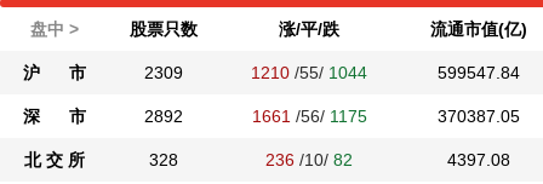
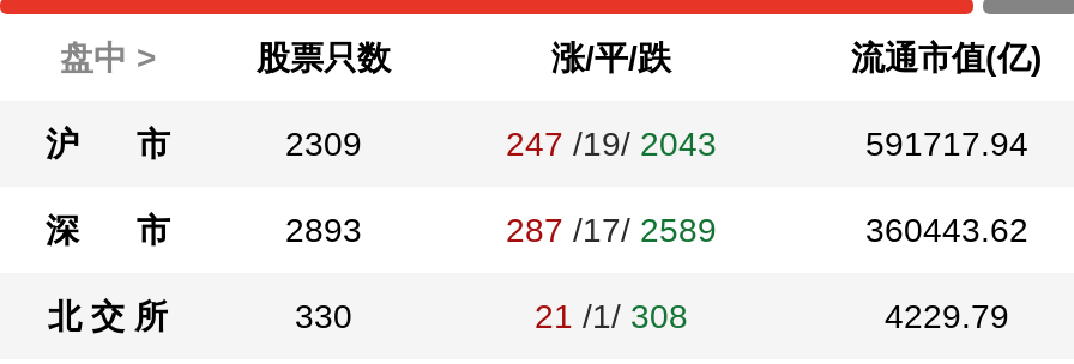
[251,63,367,82] 1210 /55/ 1044 -> [506,125,717,163] 247 /19/ 2043
[438,63,520,82] 599547.84 -> [865,125,1028,163] 591717.94
[144,107,183,126] 2892 -> [285,211,362,249] 2893
[252,107,367,126] 1661 /56/ 1175 -> [506,211,717,249] 287 /17/ 2589
[438,107,520,126] 370387.05 -> [865,211,1028,249] 360443.62
[149,150,178,169] 328 -> [295,297,352,335] 330
[265,150,353,169] 236 /10/ 82 -> [535,297,688,335] 21 /1/ 308
[447,150,510,169] 4397.08 -> [885,297,1009,335] 4229.79

